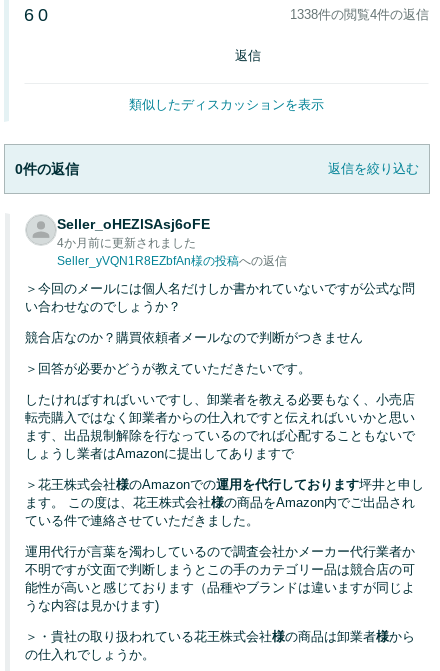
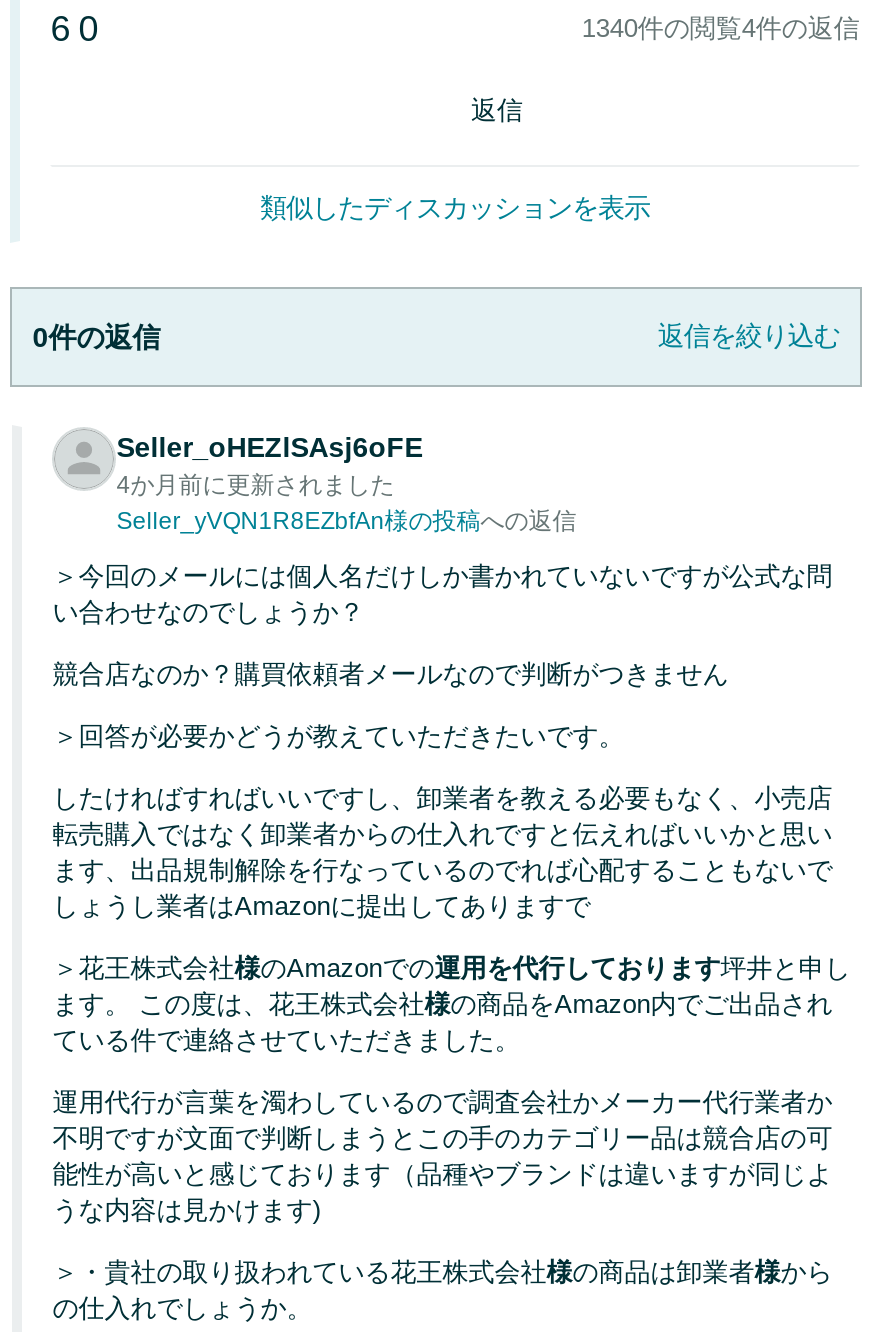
[290,7,429,22] 1338件の閲覧4件の返信 -> [582,13,860,43] 1340件の閲覧4件の返信

